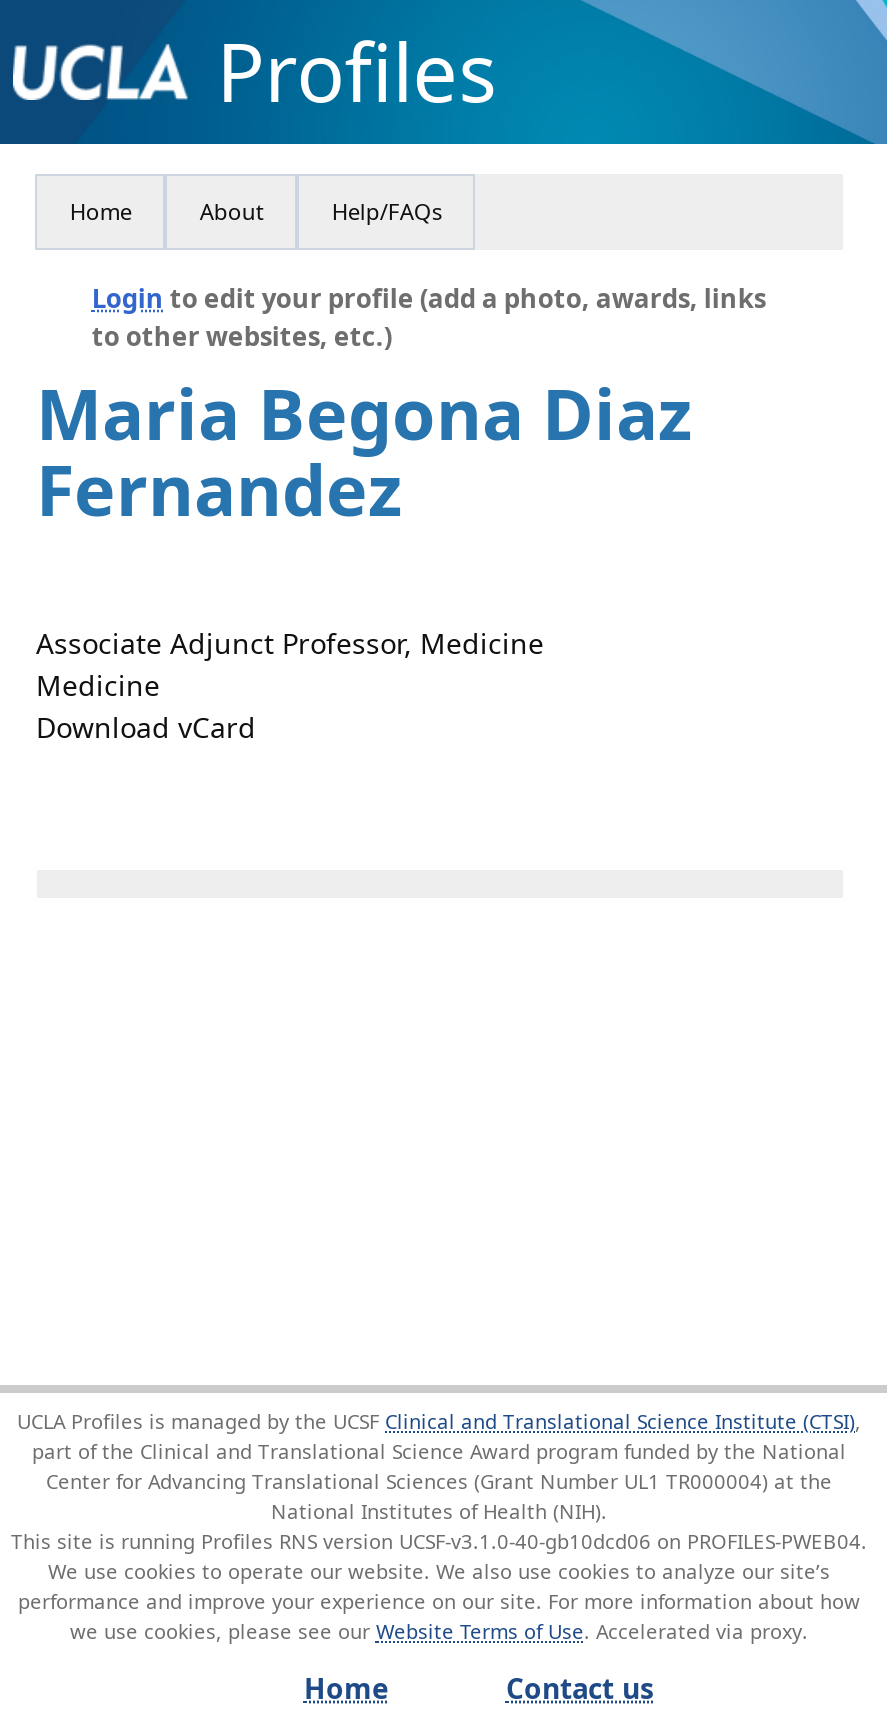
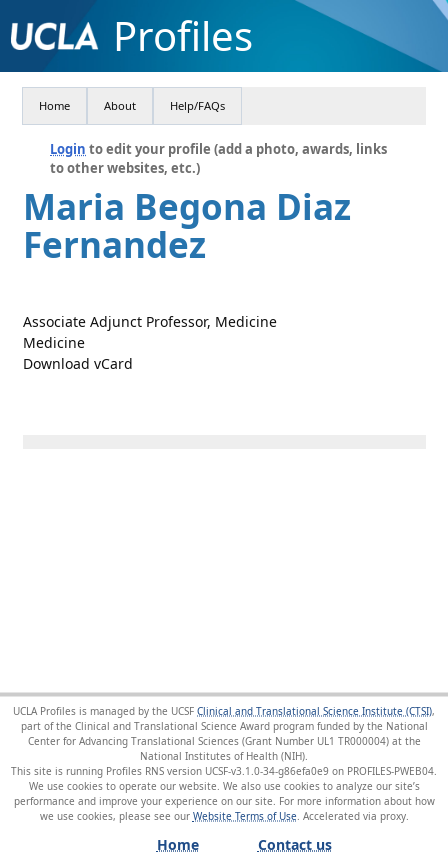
[11,1526,867,1554] This site is running Profiles RNS version UCSF-v3.1.0-40-gb10dcd06 on PROFILES-PWEB04. -> [11,763,437,777] This site is running Profiles RNS version UCSF-v3.1.0-34-g86efa0e9 on PROFILES-PWEB04.

